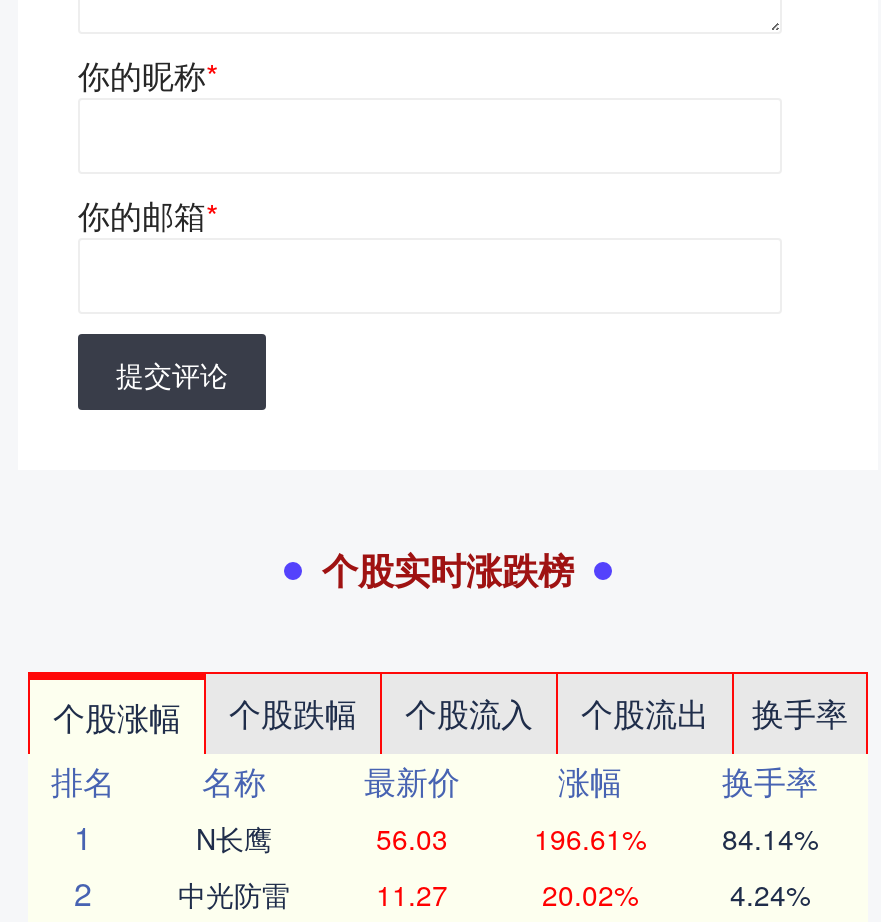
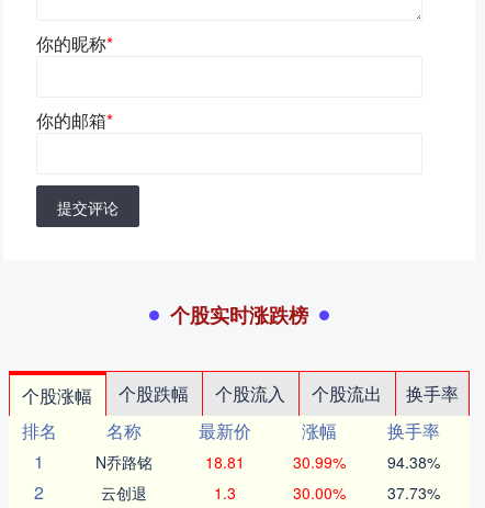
[196,818,818,858] N长鹰 | 56.03 | 196.61% | 84.14% -> [96,451,440,473] N乔路铭 | 18.81 | 30.99% | 94.38%
[178,874,810,914] 中光防雷 | 11.27 | 20.02% | 4.24% -> [101,482,440,504] 云创退 | 1.3 | 30.00% | 37.73%

